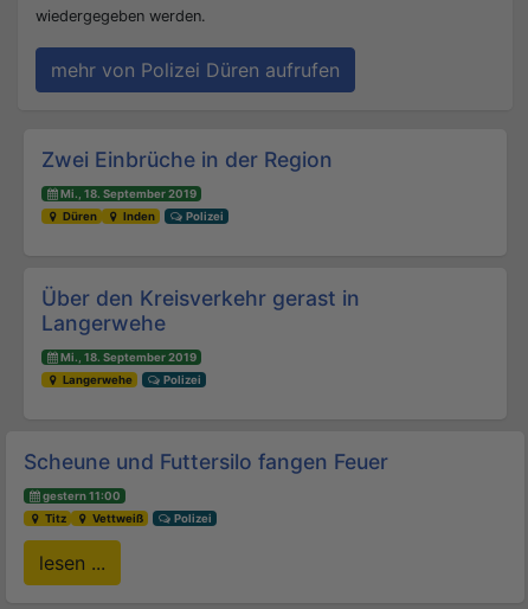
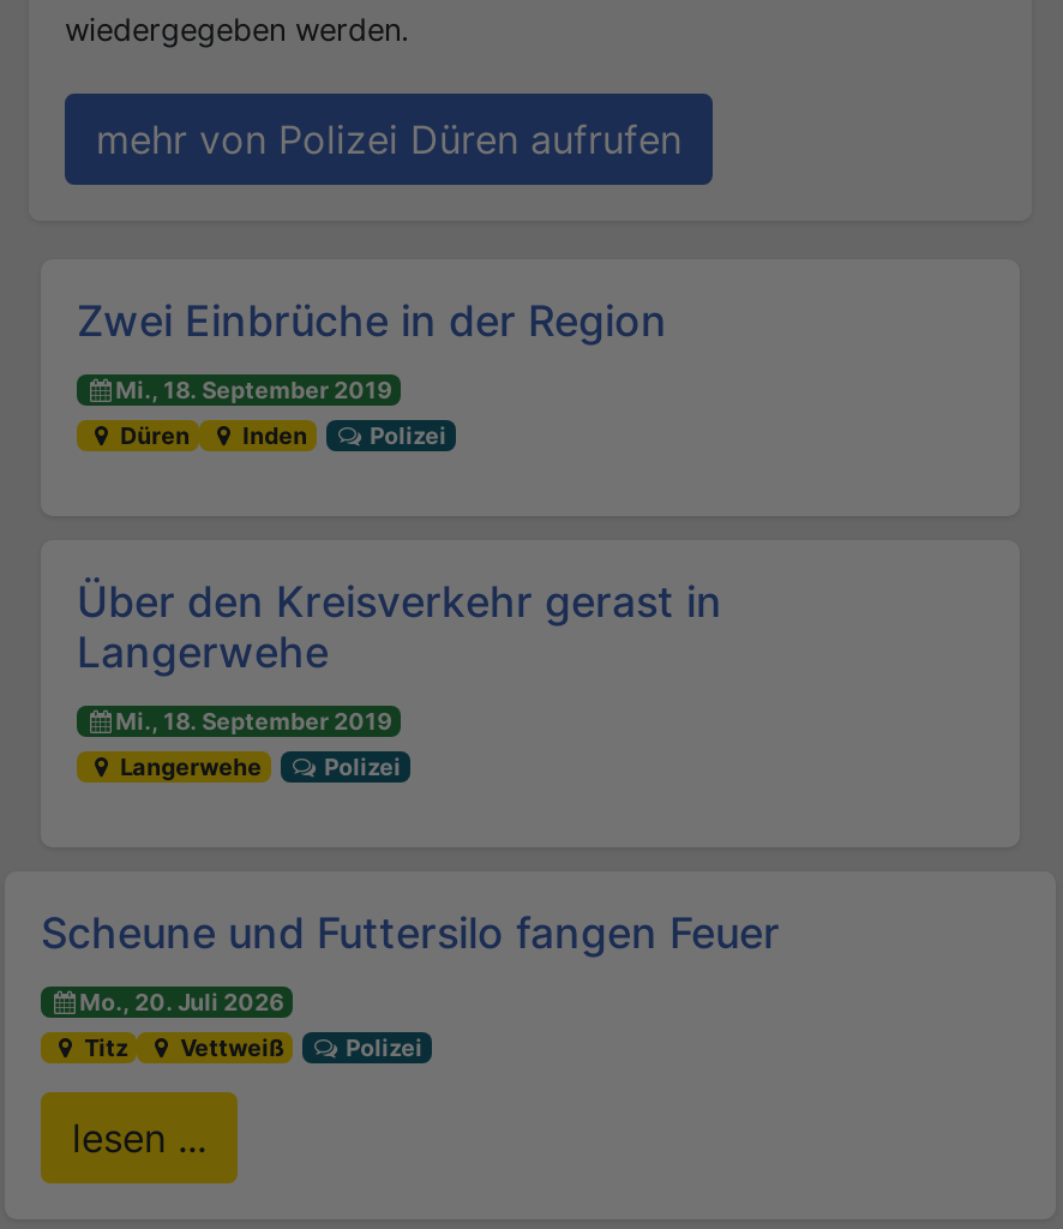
[43,489,121,502] gestern 11:00 -> [80,989,284,1015] Mo., 20. Juli 2026

